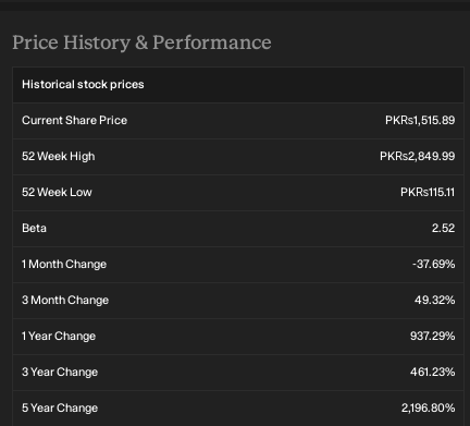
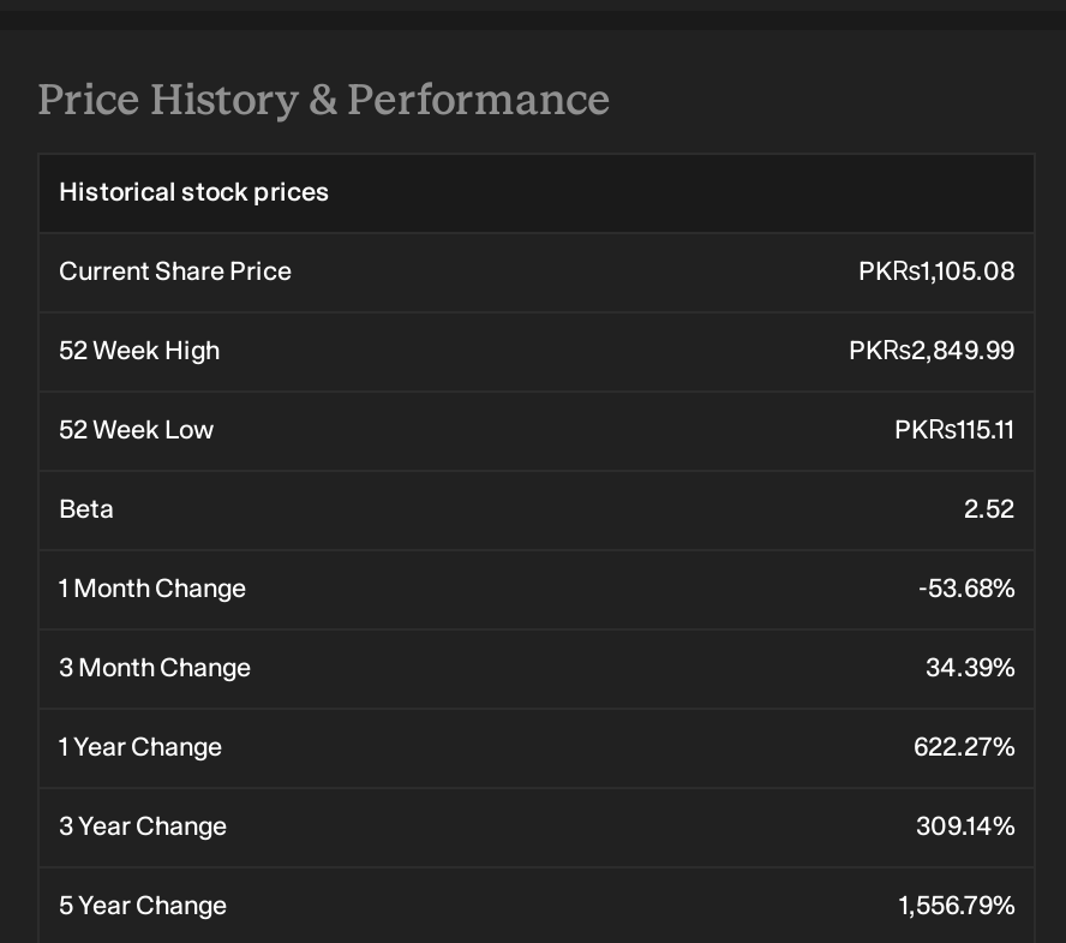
[385,113,455,127] PK₨1,515.89 -> [858,255,1014,286] PK₨1,105.08
[412,257,455,271] -37.69% -> [918,572,1014,604] -53.68%
[415,293,455,307] 49.32% -> [926,652,1014,683] 34.39%
[410,329,455,343] 937.29% -> [914,731,1014,762] 622.27%
[410,365,455,379] 461.23% -> [916,810,1014,841] 309.14%
[401,401,455,415] 2,196.80% -> [899,889,1014,921] 1,556.79%

